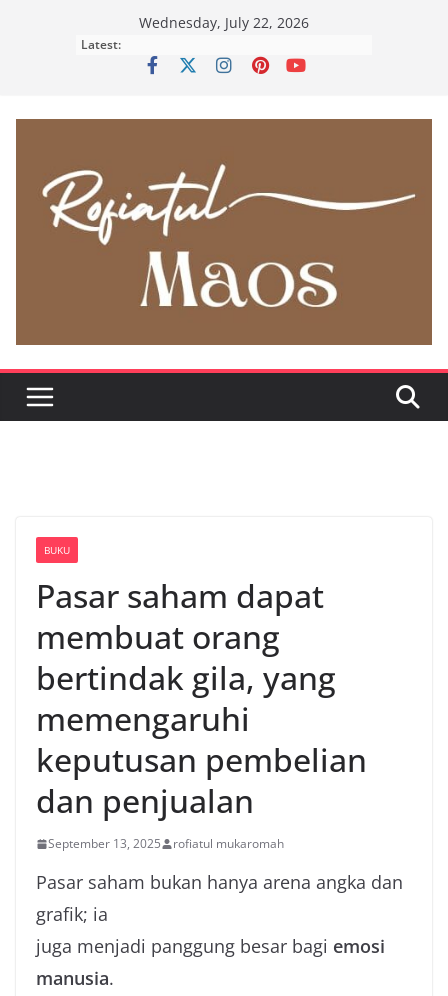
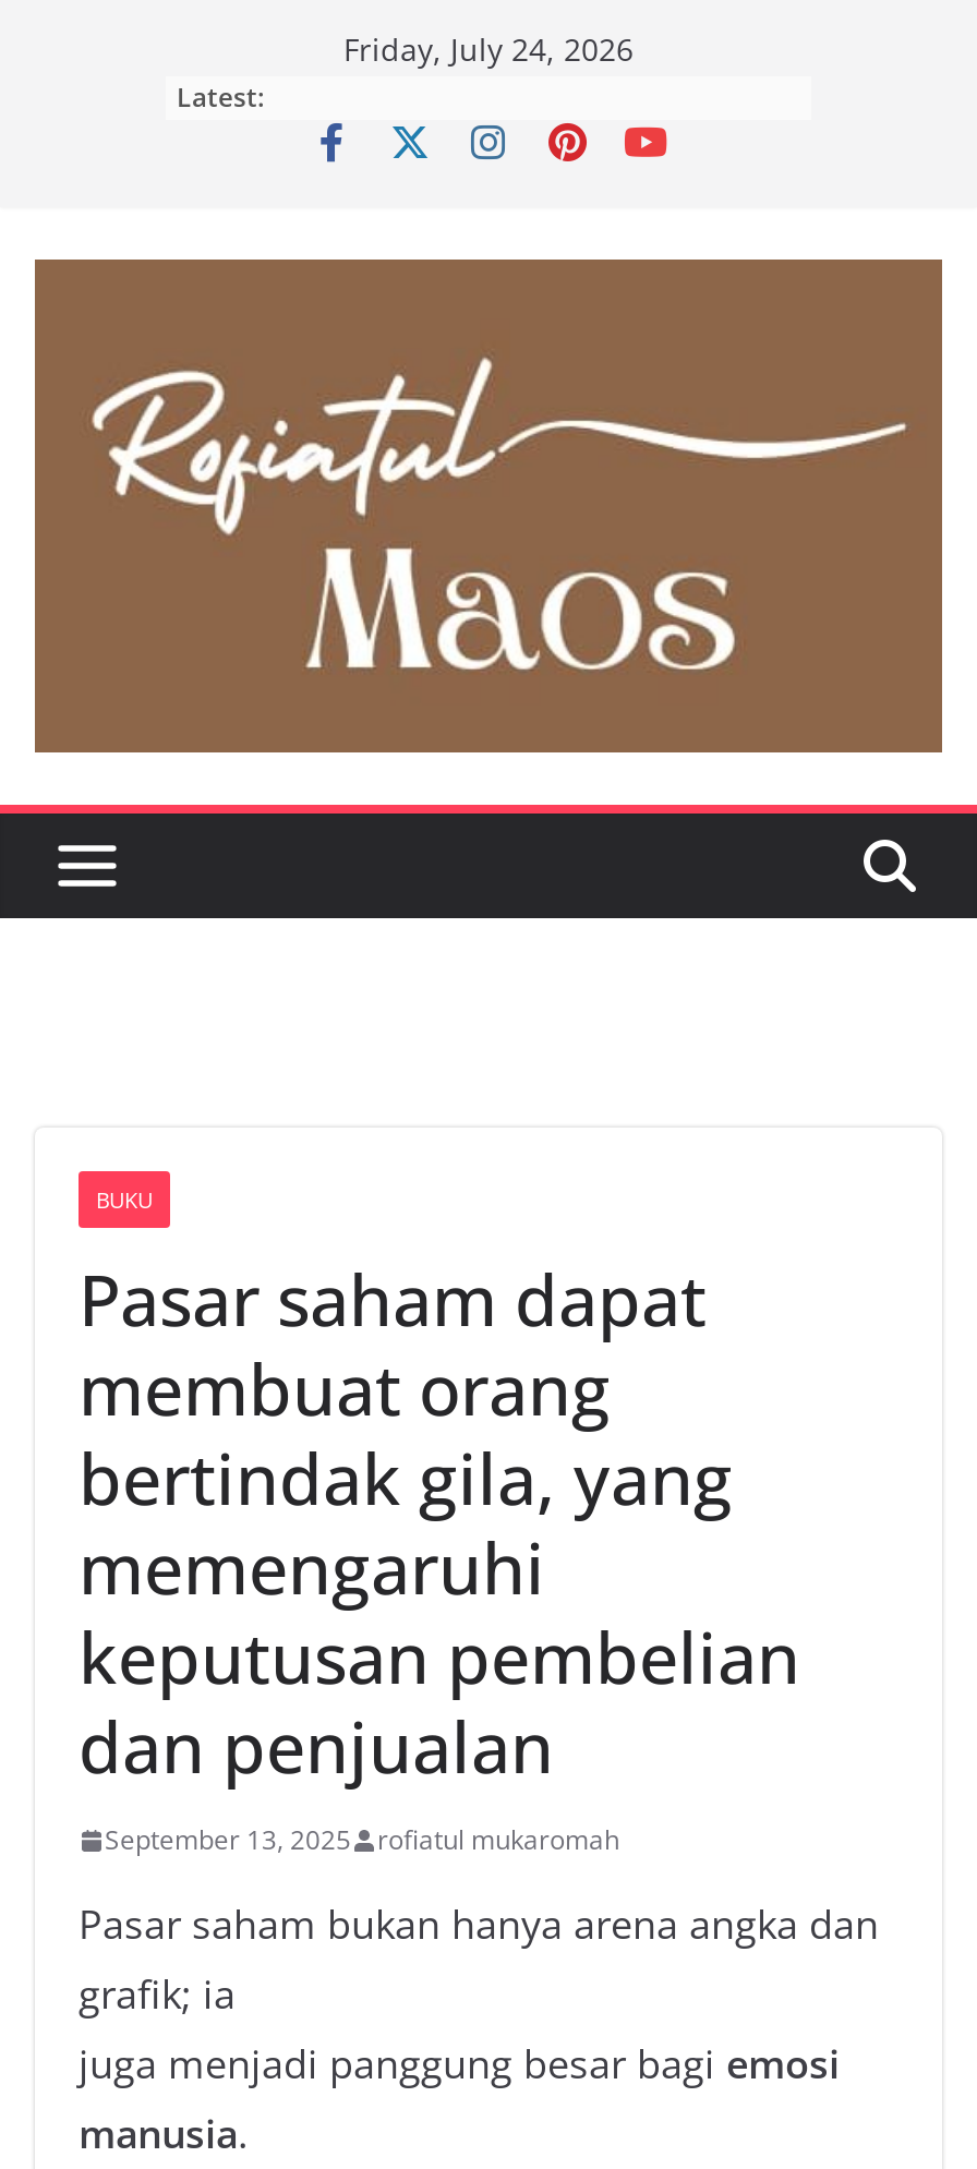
[139,13,309,32] Wednesday, July 22, 2026 -> [343,28,634,70] Friday, July 24, 2026

